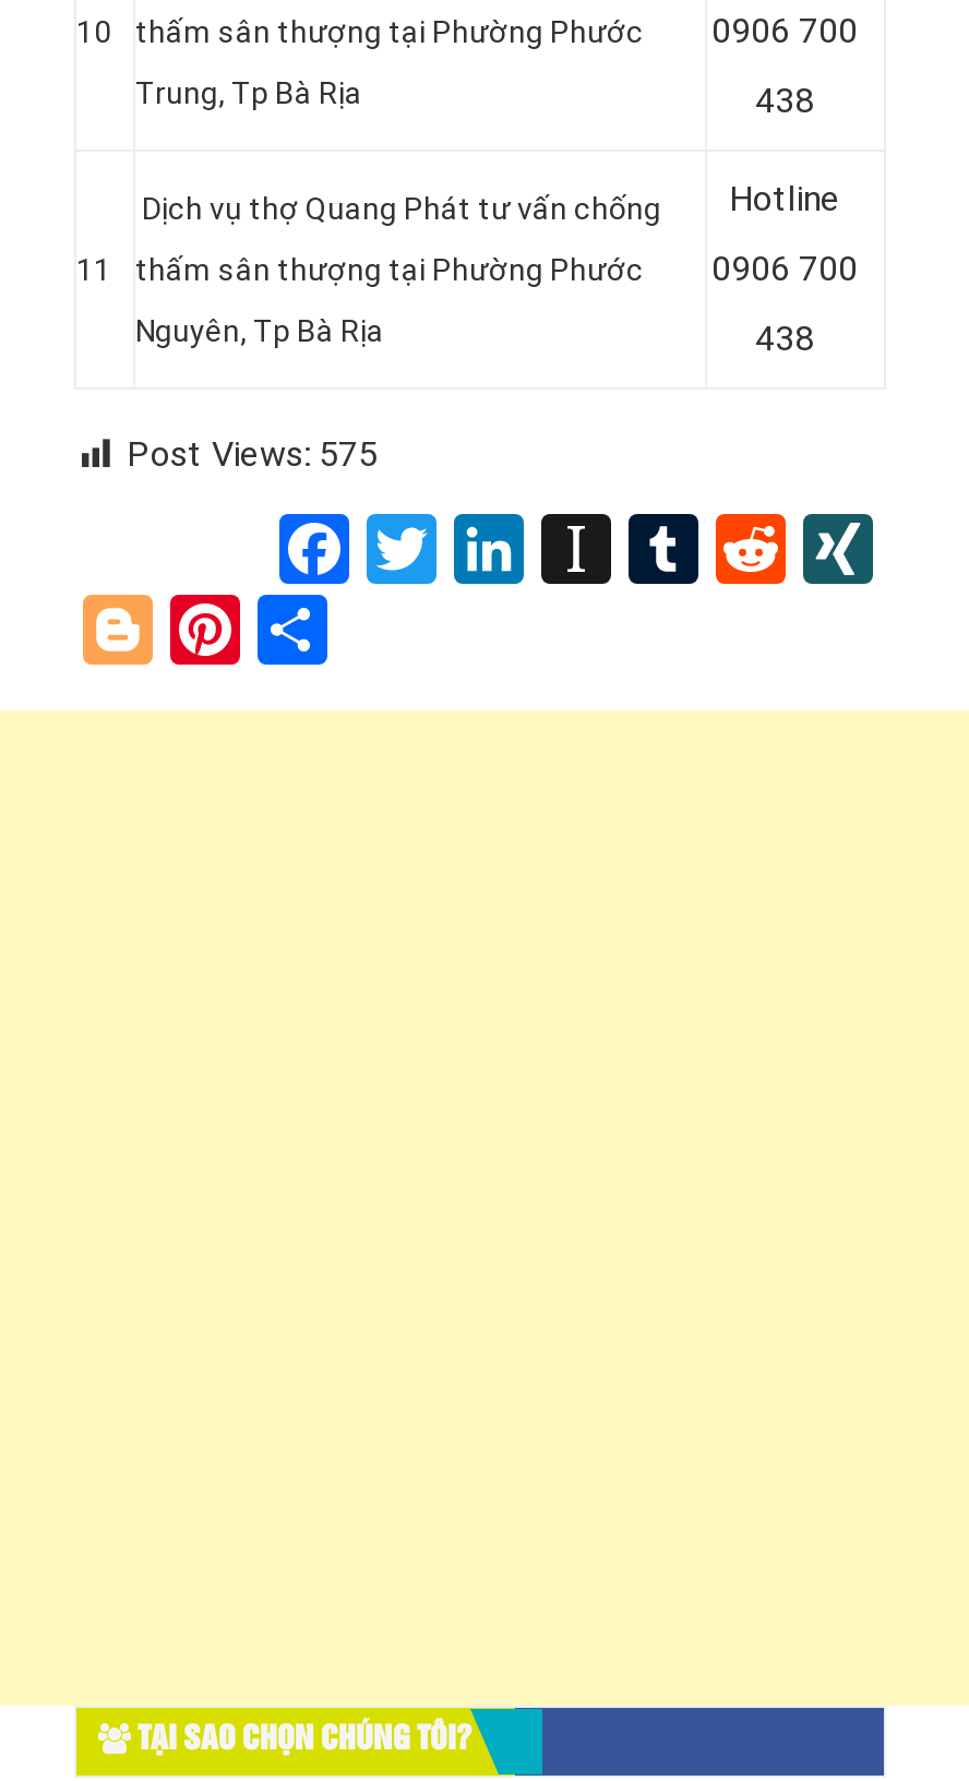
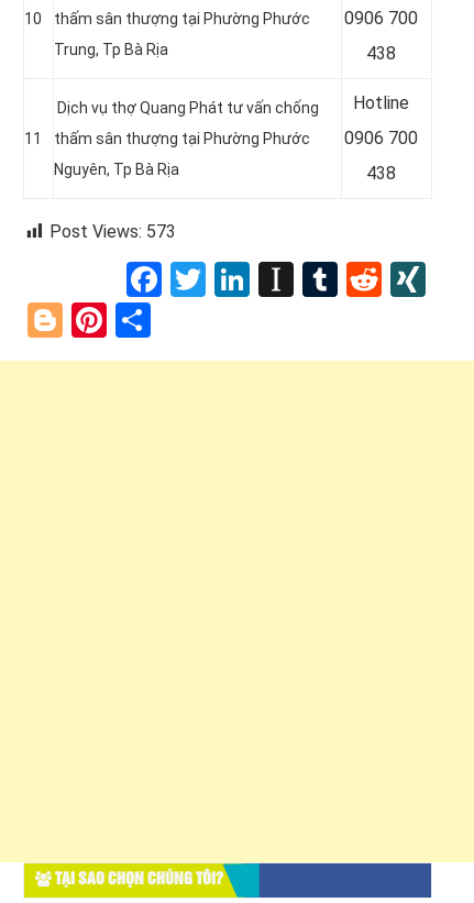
[127,434,378,476] Post Views: 575 -> [49,222,176,242] Post Views: 573

